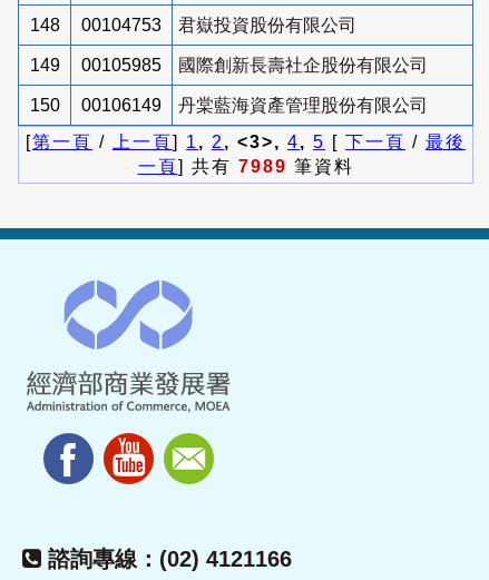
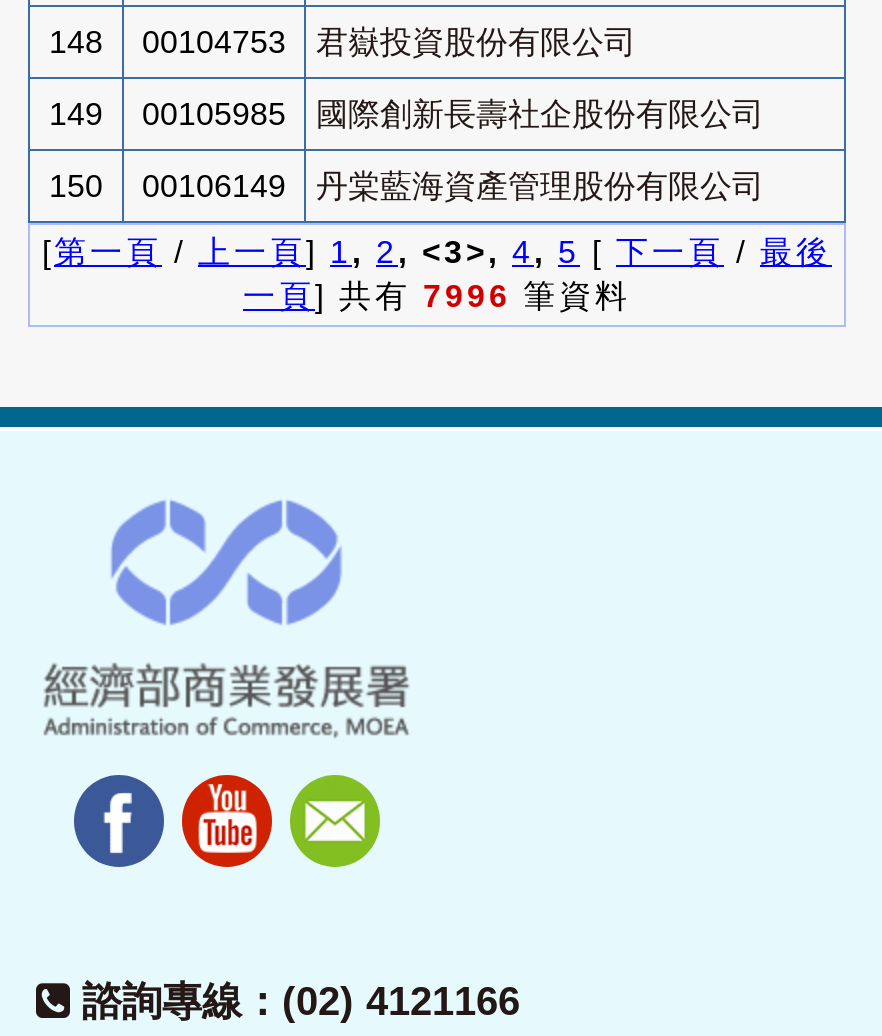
[138,157,354,176] 一頁] 共有7989筆資料 -> [243,279,631,313] 一頁] 共有7996筆資料

